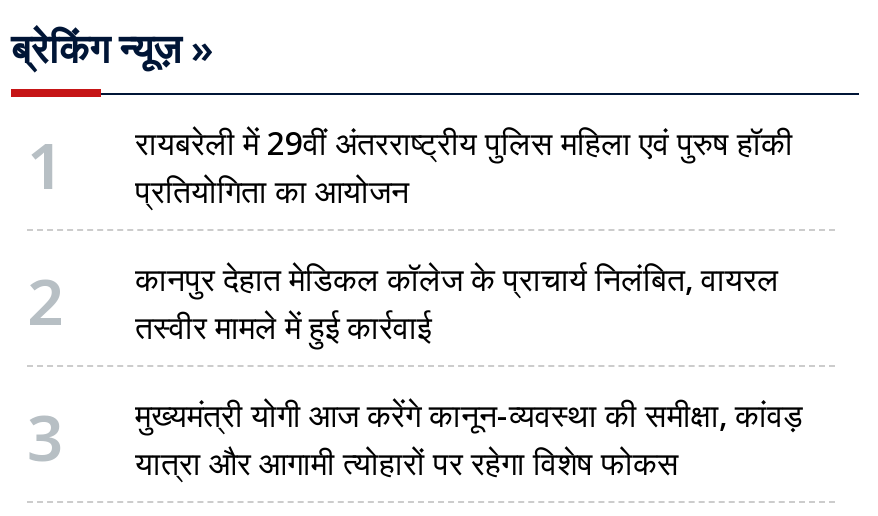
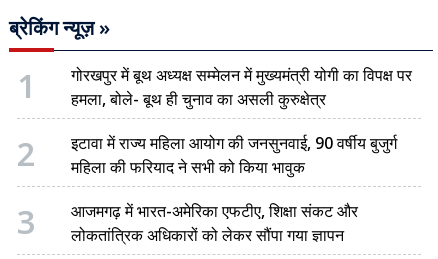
[135,118,793,214] रायबरेली में 29वीं अंतरराष्ट्रीय पुलिस महिला एवं पुरुष हॉकी | प्रतियोगिता का आयोजन -> [71,63,412,111] गोरखपुर में बूथ अध्यक्ष सम्मेलन में मुख्यमंत्री योगी का विपक्ष पर | हमला, बोले- बूथ ही चुनाव का असली कुरुक्षेत्र
[135,254,779,350] कानपुर देहात मेडिकल कॉलेज के प्राचार्य निलंबित, वायरल | तस्वीर मामले में हुई कार्रवाई -> [71,131,397,179] इटावा में राज्य महिला आयोग की जनसुनवाई, 90 वर्षीय बुजुर्ग | महिला की फरियाद ने सभी को किया भावुक
[135,390,803,486] मुख्यमंत्री योगी आज करेंगे कानून-व्यवस्था की समीक्षा, कांवड़ | यात्रा और आगामी त्योहारों पर रहेगा विशेष फोकस -> [71,199,358,247] आजमगढ़ में भारत-अमेरिका एफटीए, शिक्षा संकट और | लोकतांत्रिक अधिकारों को लेकर सौंपा गया ज्ञापन

